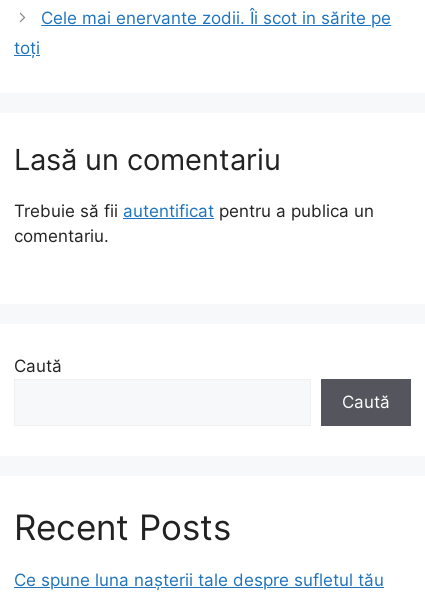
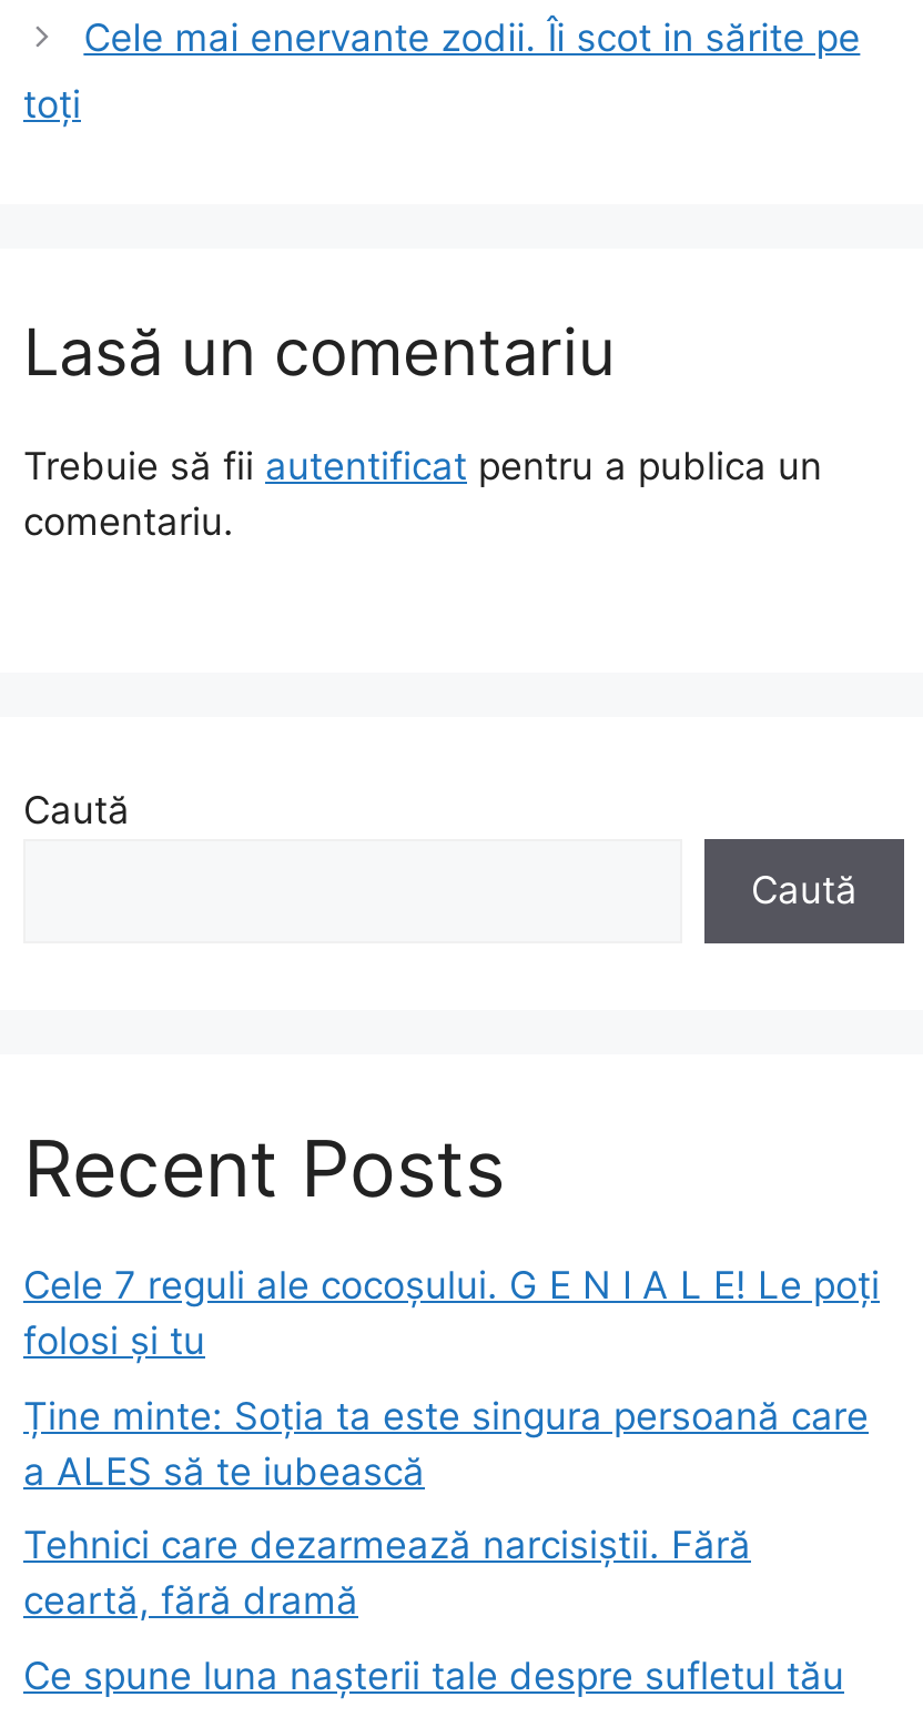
none -> [23,1263,880,1623] Cele 7 reguli ale cocoșului. G E N I A L E! Le poți | folosi și tu | Ține minte: Soția ta este singura persoană care | a ALES să te iubească | Tehnici care dezarmează narcisiștii. Fără | ceartă, fără dramă

